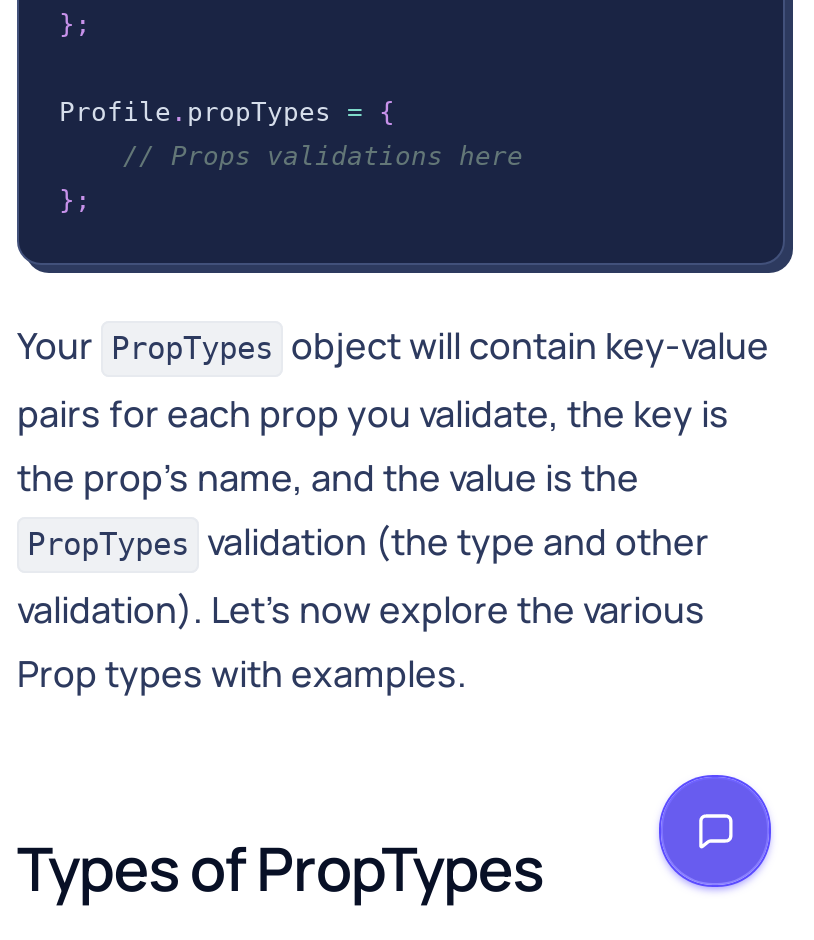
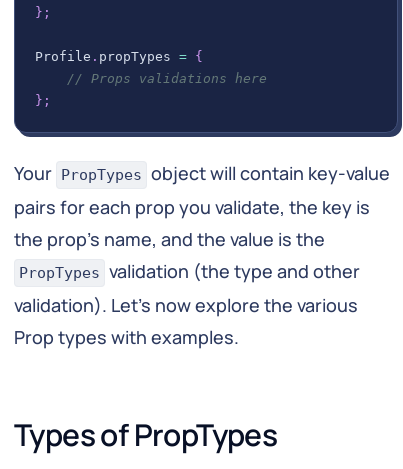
[657,773,773,893] [image] -> none

